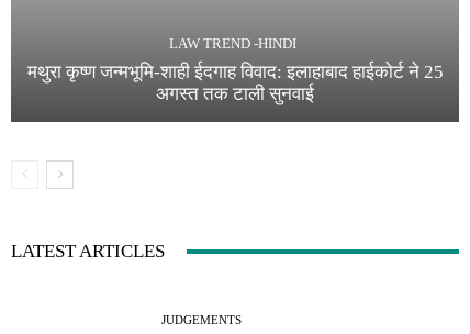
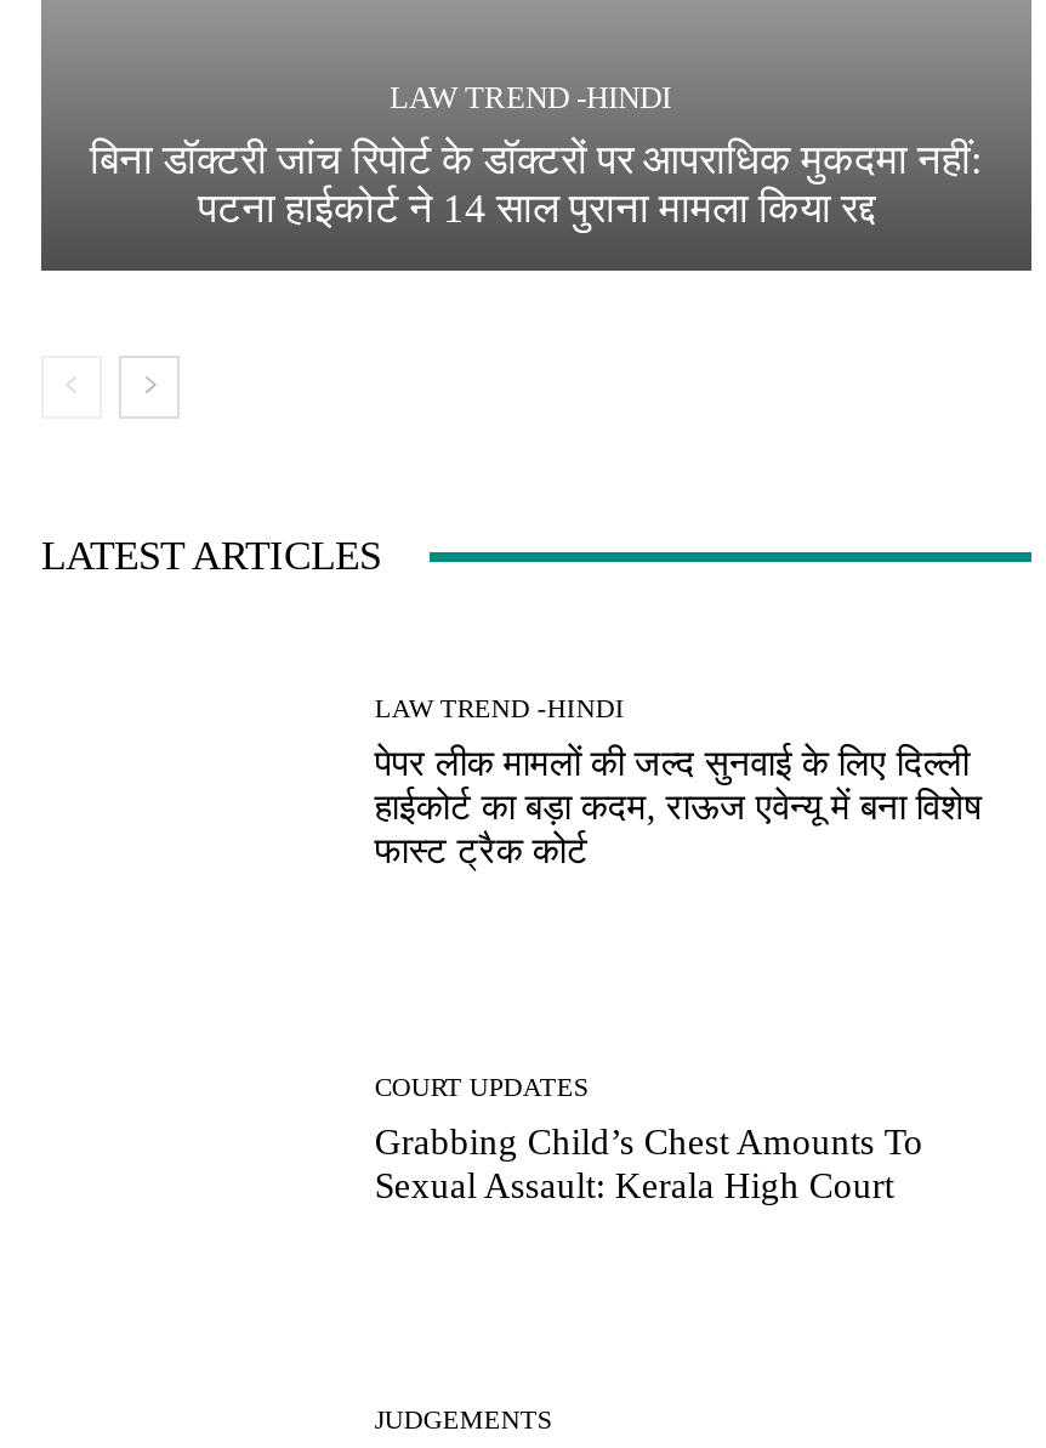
[27,62,443,105] मथुरा कृष्ण जन्मभूमि-शाही ईदगाह विवाद: इलाहाबाद हाईकोर्ट ने 25 | अगस्त तक टाली सुनवाई -> [90,138,983,233] बिना डॉक्टरी जांच रिपोर्ट के डॉक्टरों पर आपराधिक मुकदमा नहीं: | पटना हाईकोर्ट ने 14 साल पुराना मामला किया रद्द
none -> [375,693,981,870] LAW TREND -HINDI | पेपर लीक मामलों की जल्द सुनवाई के लिए दिल्ली | हाईकोर्ट का बड़ा कदम, राऊज एवेन्यू में बना विशेष | फास्ट ट्रैक कोर्ट
none -> [375,1071,923,1204] COURT UPDATES | Grabbing Child’s Chest Amounts To | Sexual Assault: Kerala High Court

